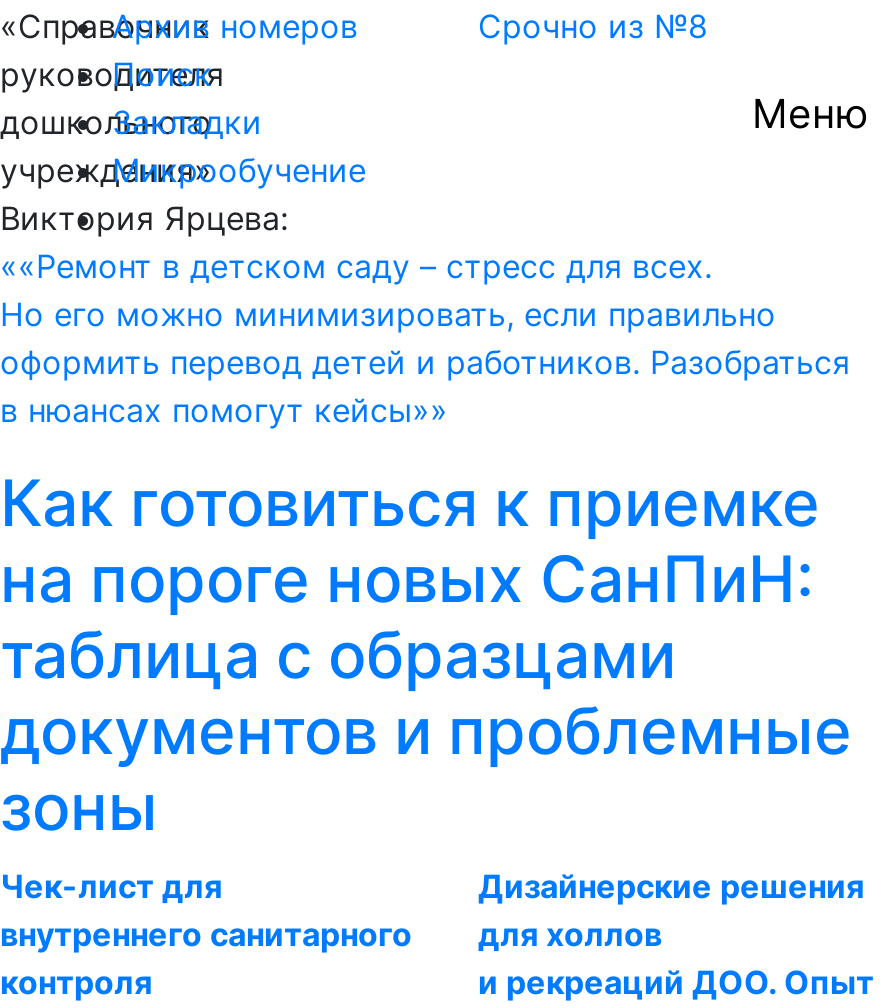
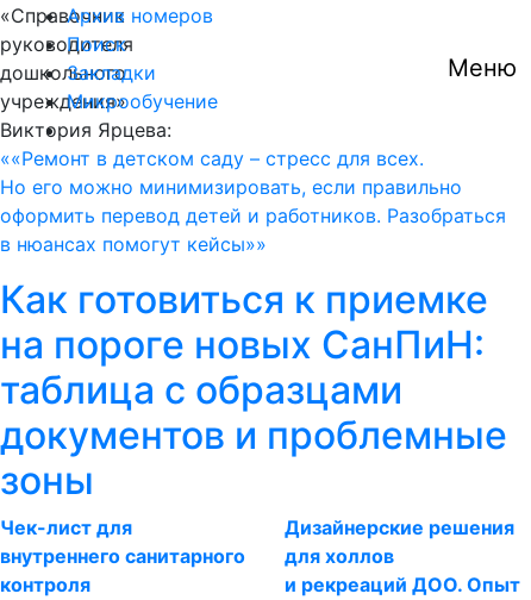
[478,6,708,46] Срочно из №8 -> none

